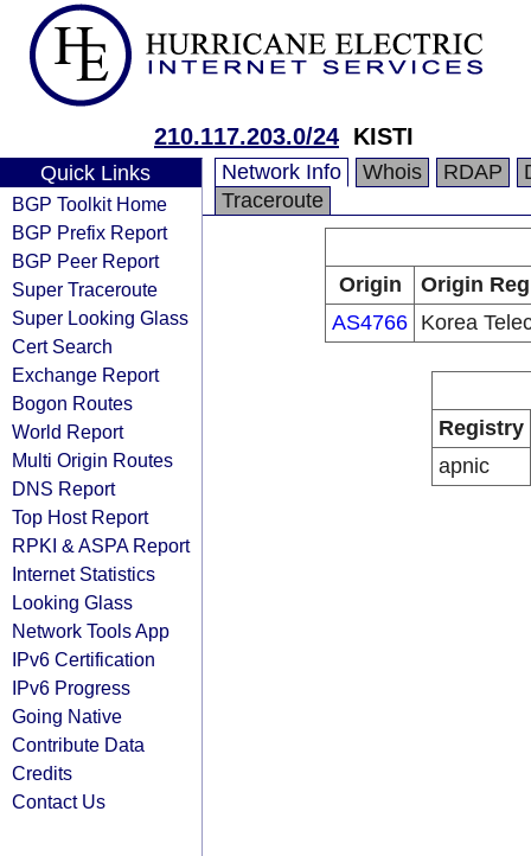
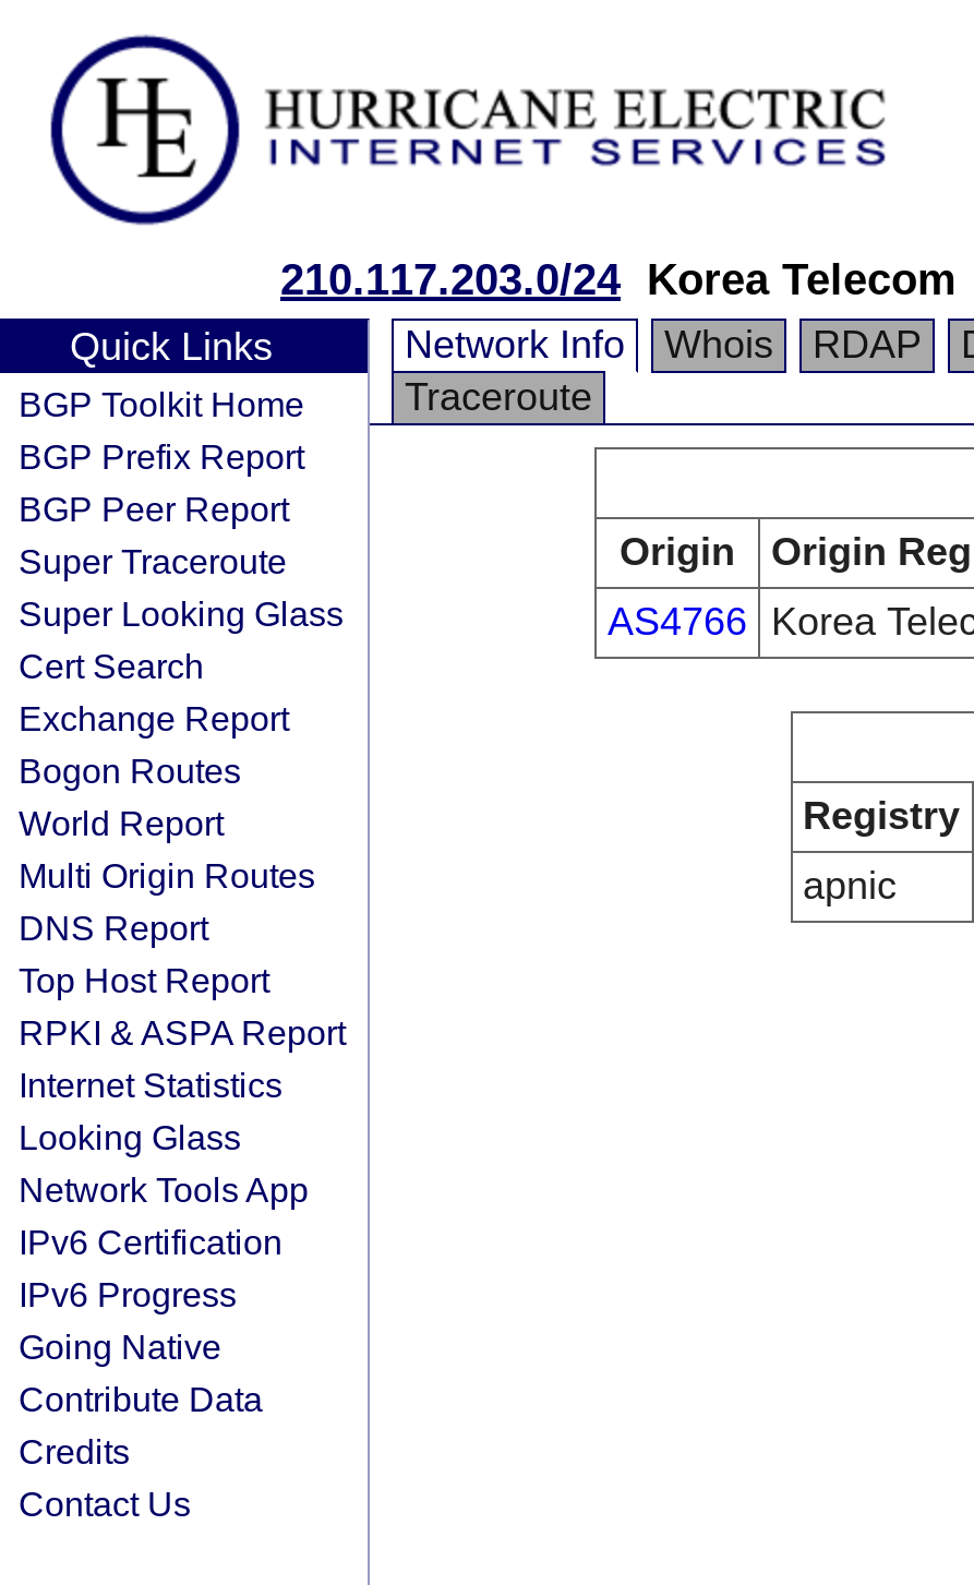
[154,123,414,149] 210.117.203.0/24 KISTI -> [280,255,957,303] 210.117.203.0/24 Korea Telecom

